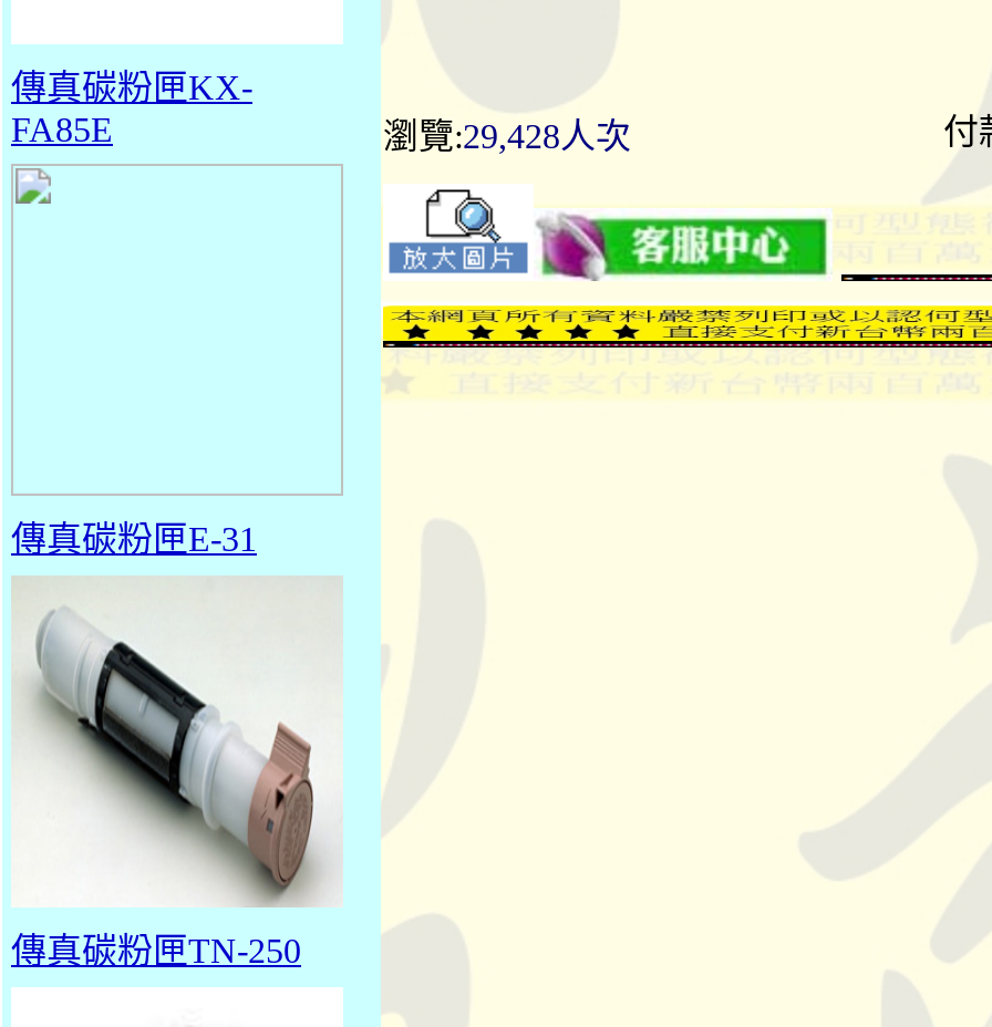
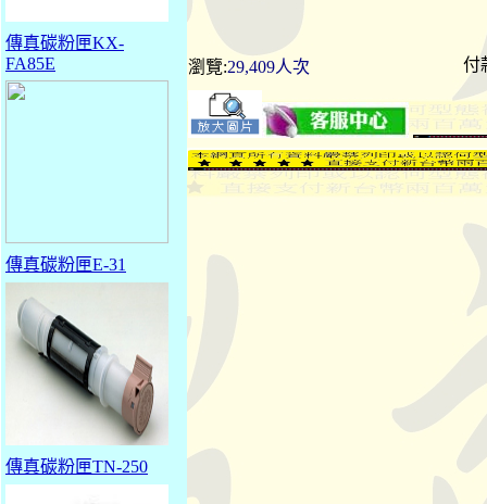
[383,117,631,155] 瀏覽:29,428人次 -> [188,58,310,76] 瀏覽:29,409人次

